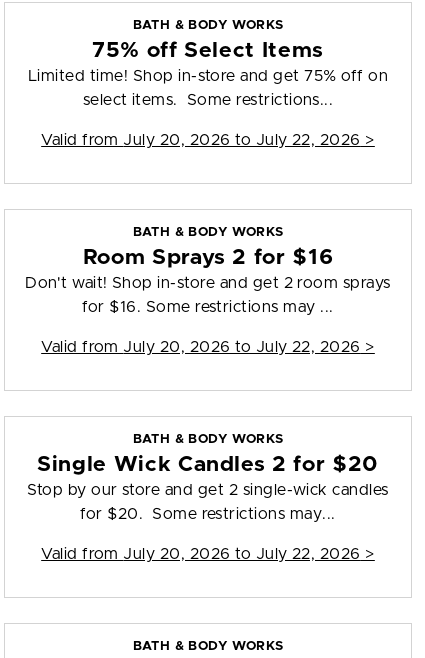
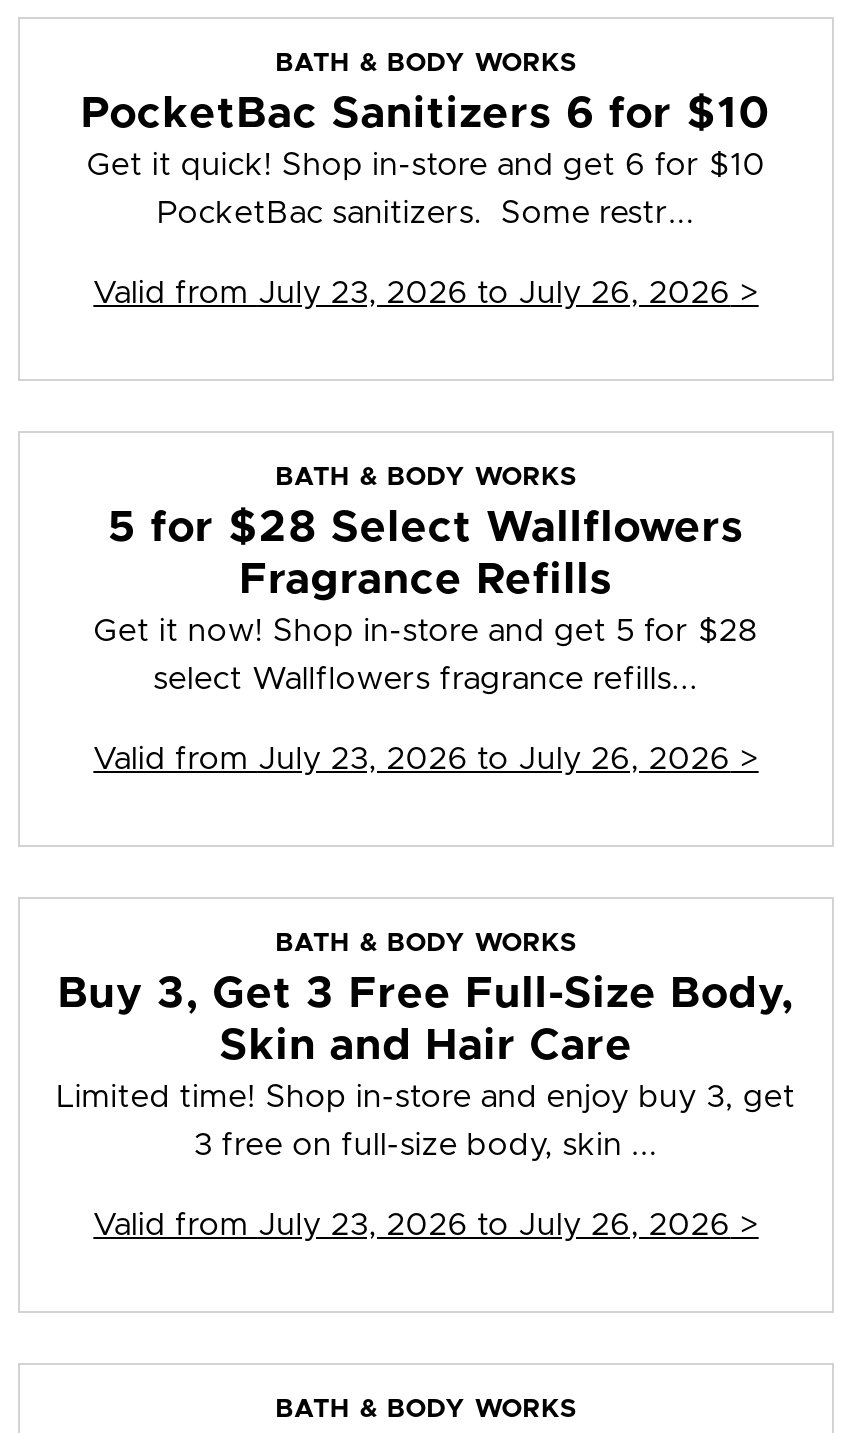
[28,40,388,84] 75% off Select Items | Limited time! Shop in-store and get 75% off on -> [80,93,772,181] PocketBac Sanitizers 6 for $10 | Get it quick! Shop in-store and get 6 for $10
[83,92,333,108] select items. Some restrictions... -> [157,197,695,229] PocketBac sanitizers. Some restr...
[41,132,375,148] Valid from July 20, 2026 to July 22, 2026 > -> [93,277,759,309] Valid from July 23, 2026 to July 26, 2026 >
[25,247,391,291] Room Sprays 2 for $16 | Don't wait! Shop in-store and get 2 room sprays -> [93,507,759,647] 5 for $28 Select Wallflowers | Fragrance Refills | Get it now! Shop in-store and get 5 for $28
[82,299,334,315] for $16. Some restrictions may ... -> [153,663,699,695] select Wallflowers fragrance refills...
[41,339,375,355] Valid from July 20, 2026 to July 22, 2026 > -> [93,743,759,775] Valid from July 23, 2026 to July 26, 2026 >
[27,454,389,498] Single Wick Candles 2 for $20 | Stop by our store and get 2 single-wick candles -> [56,973,796,1113] Buy 3, Get 3 Free Full-Size Body, | Skin and Hair Care | Limited time! Shop in-store and enjoy buy 3, get
[80,506,336,522] for $20. Some restrictions may... -> [194,1129,658,1161] 3 free on full-size body, skin ...
[41,546,375,562] Valid from July 20, 2026 to July 22, 2026 > -> [93,1209,759,1241] Valid from July 23, 2026 to July 26, 2026 >

